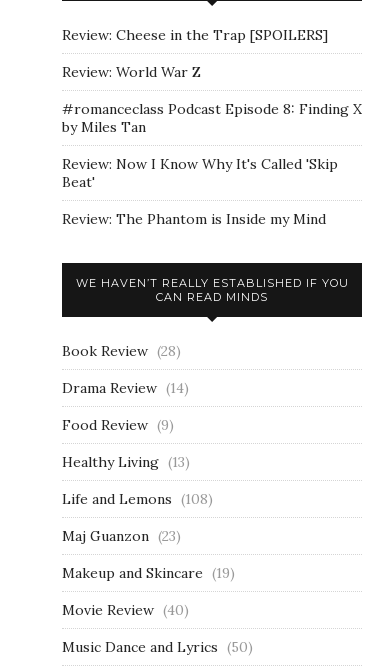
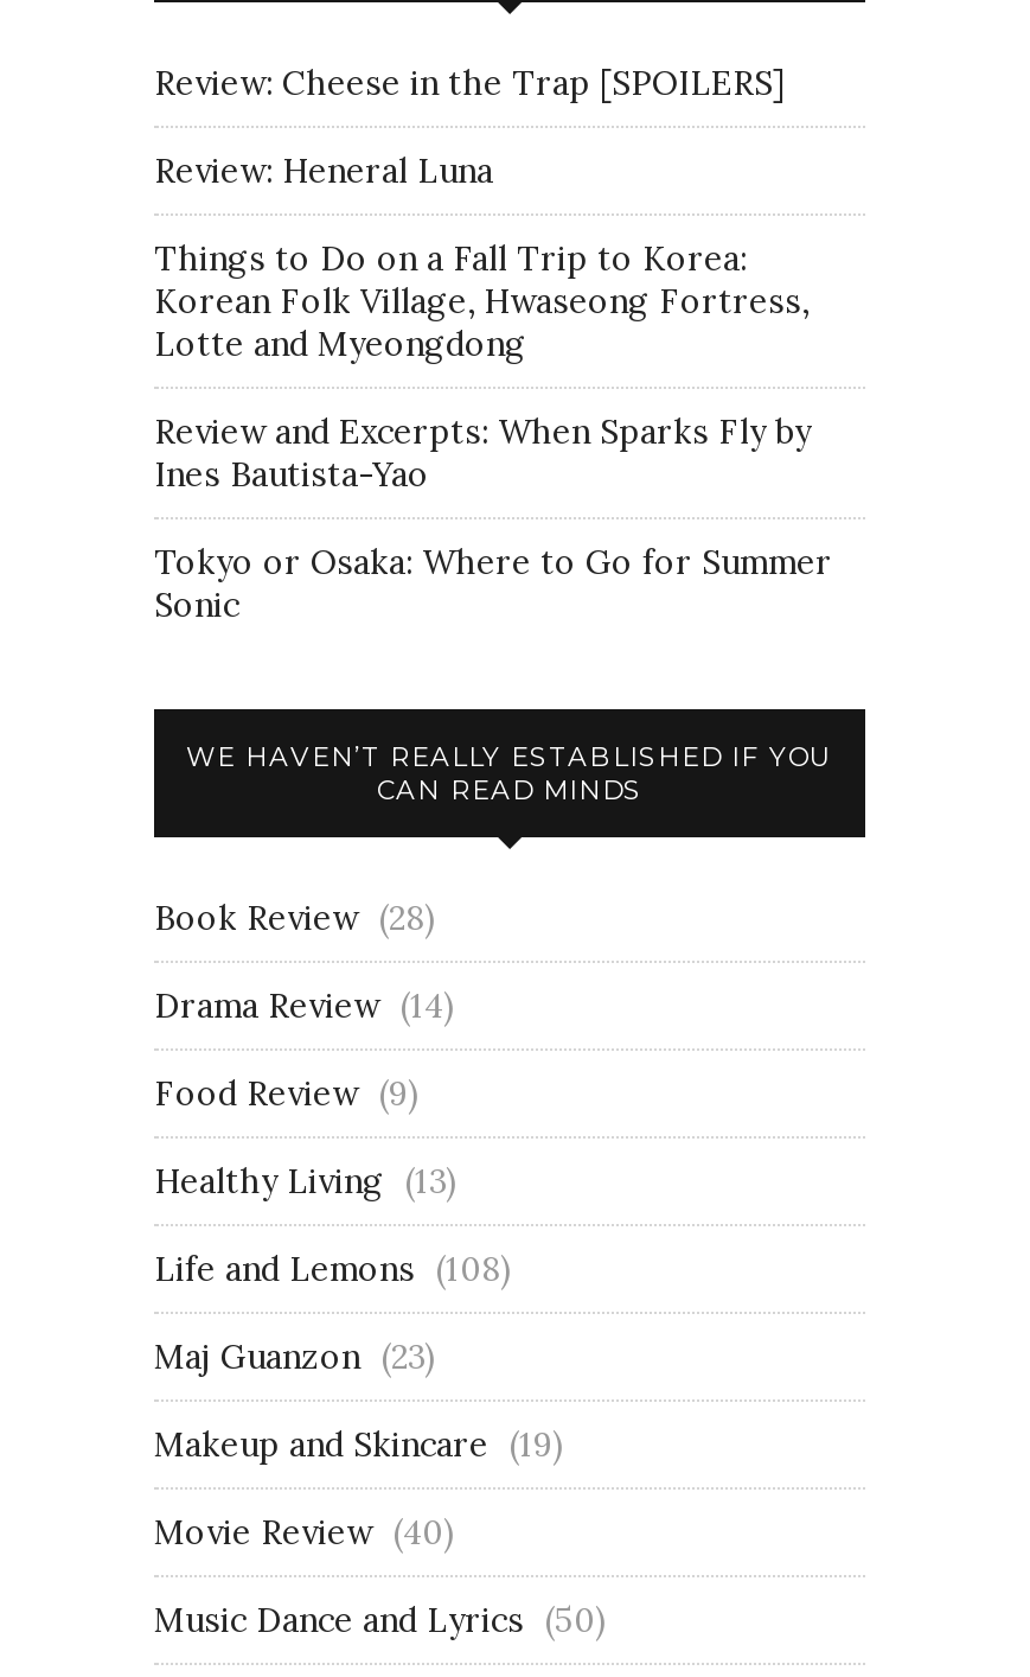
[62,63,201,81] Review: World War Z -> [154,150,493,192] Review: Heneral Luna
[62,100,362,136] #romanceclass Podcast Episode 8: Finding X | by Miles Tan -> [154,237,808,366] Things to Do on a Fall Trip to Korea: | Korean Folk Village, Hwaseong Fortress, | Lotte and Myeongdong
[62,155,338,191] Review: Now I Know Why It's Called 'Skip | Beat' -> [154,411,811,496] Review and Excerpts: When Sparks Fly by | Ines Bautista-Yao
[62,210,326,228] Review: The Phantom is Inside my Mind -> [154,541,832,626] Tokyo or Osaka: Where to Go for Summer | Sonic

